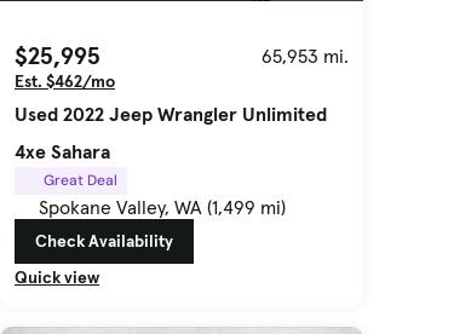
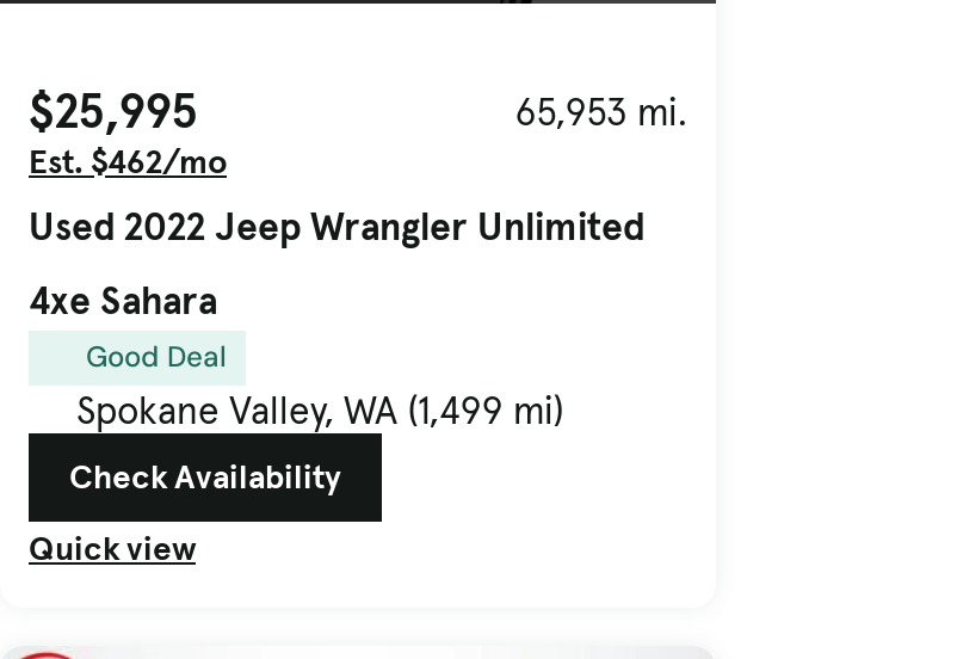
[44,171,117,190] Great Deal -> [86,337,227,375] Good Deal

